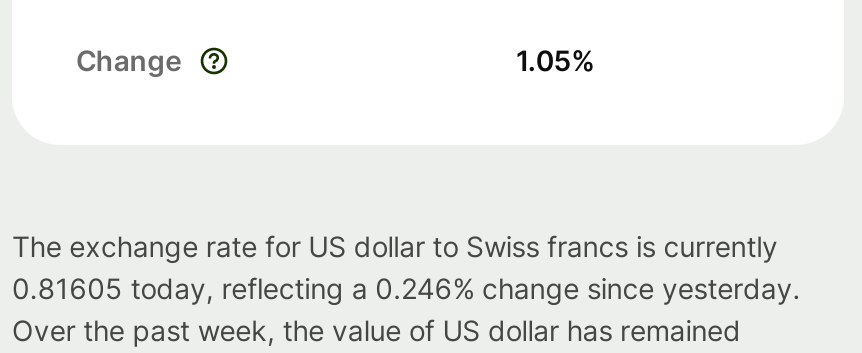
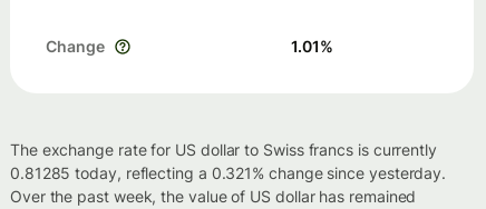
[516,43,595,77] 1.05% -> [291,37,333,56] 1.01%
[12,271,800,305] 0.81605 today, reflecting a 0.246% change since yesterday. -> [10,163,446,182] 0.81285 today, reflecting a 0.321% change since yesterday.

